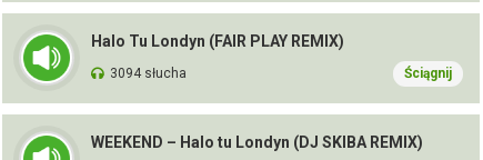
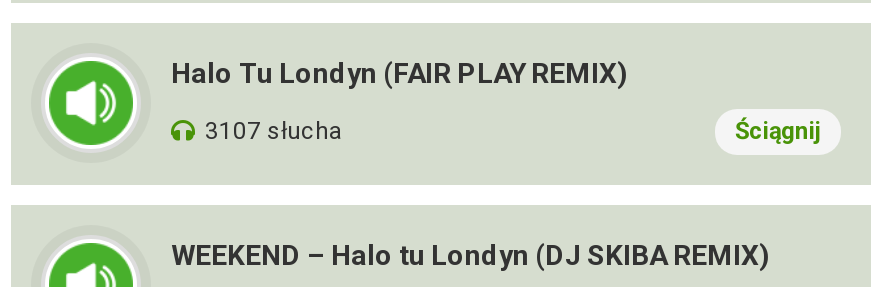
[110,66,187,81] 3094 słucha -> [205,117,343,145] 3107 słucha

